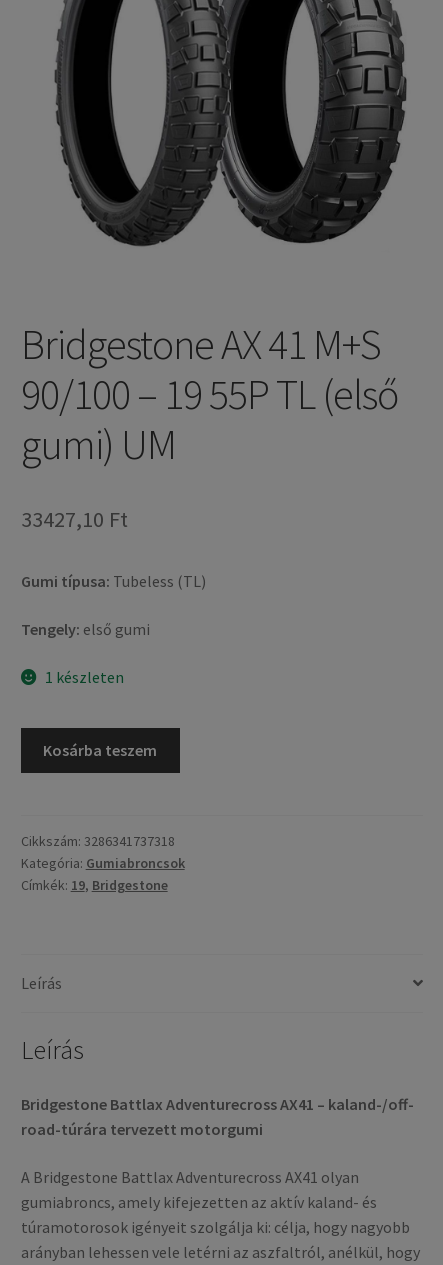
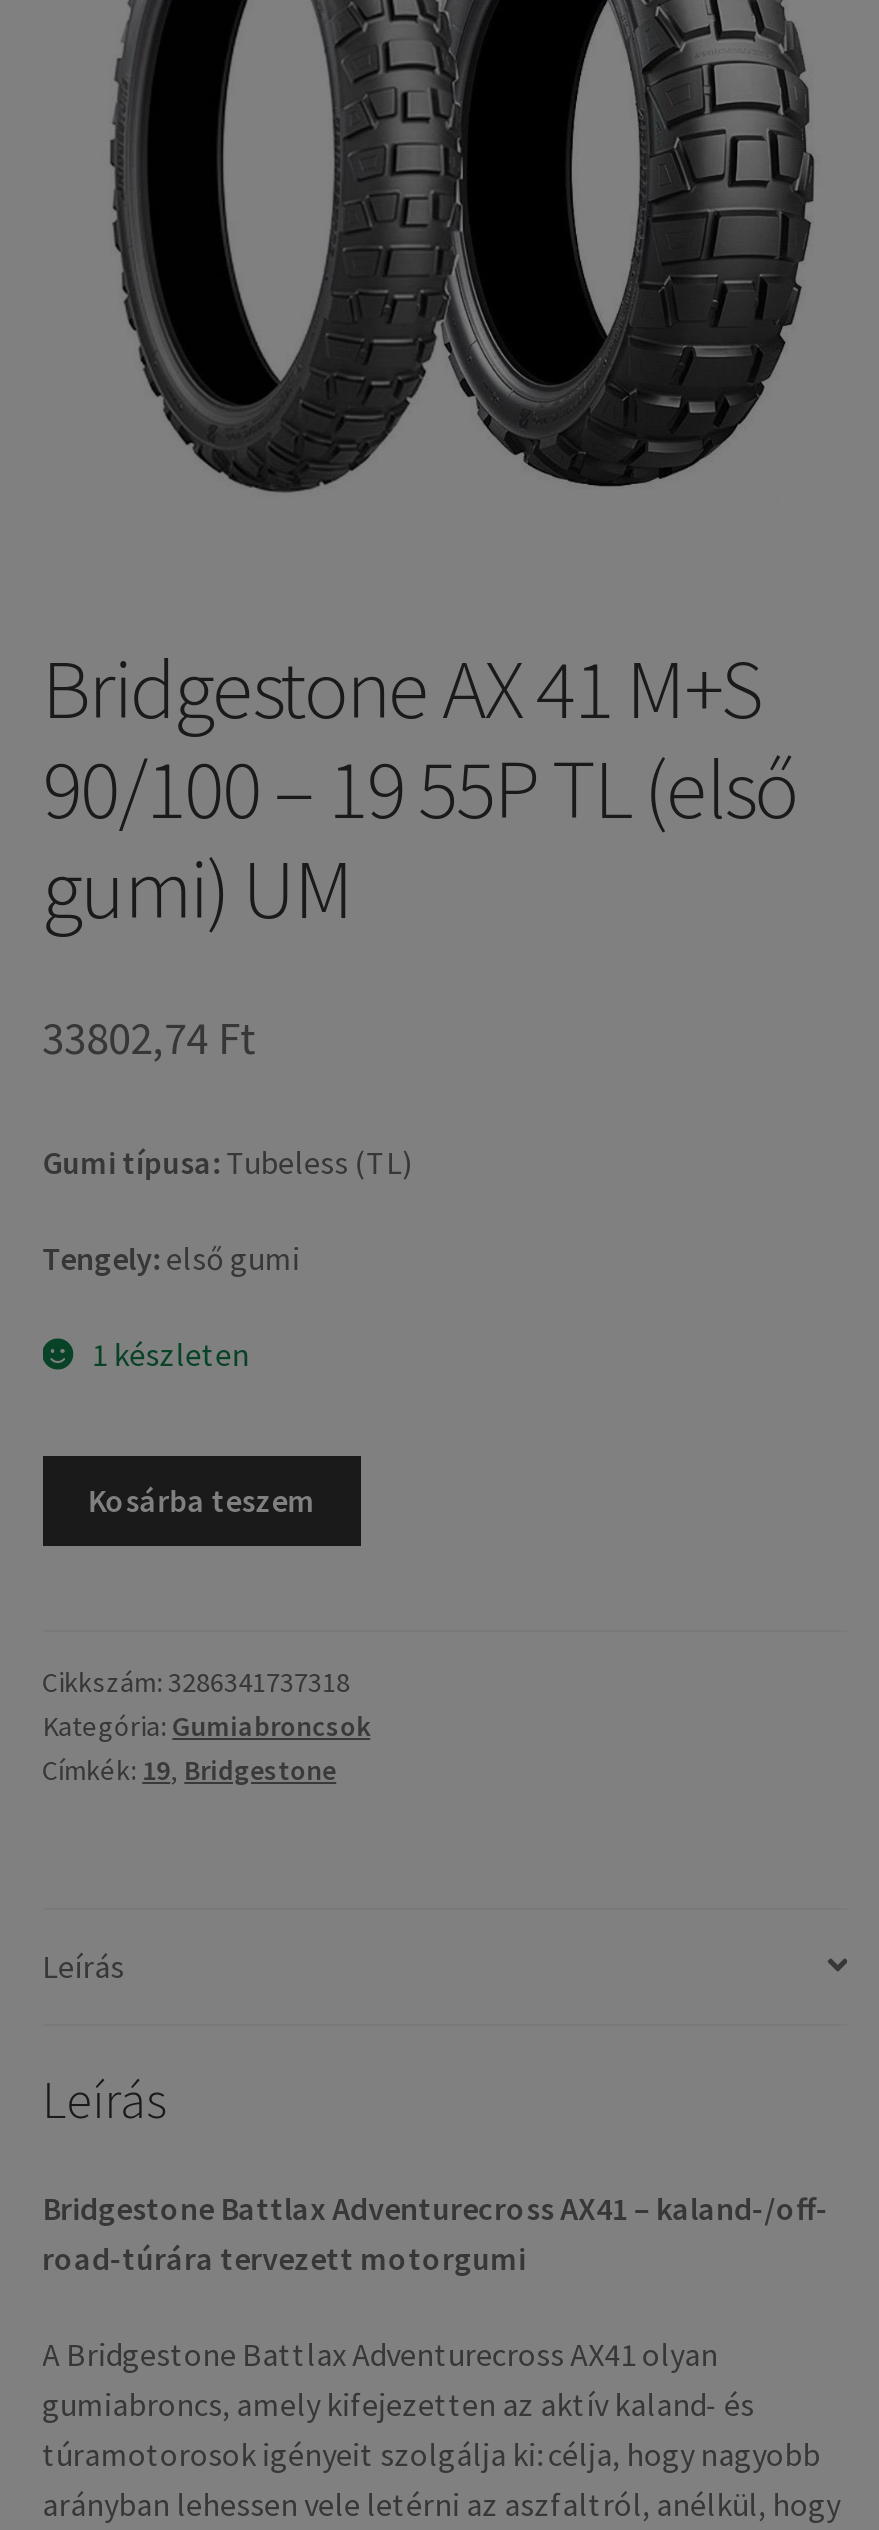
[21,505,128,533] 33427,10 Ft -> [42,1010,256,1066] 33802,74 Ft

